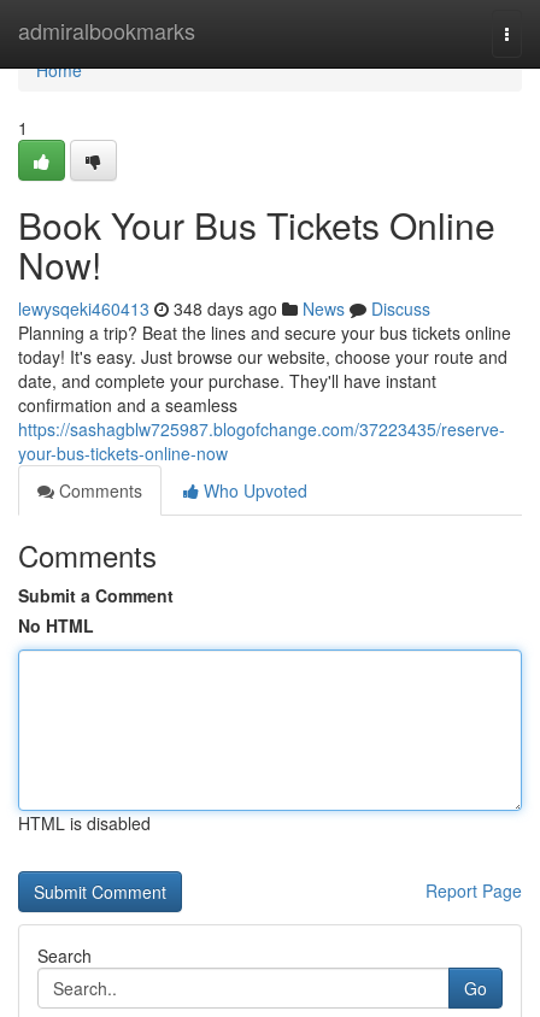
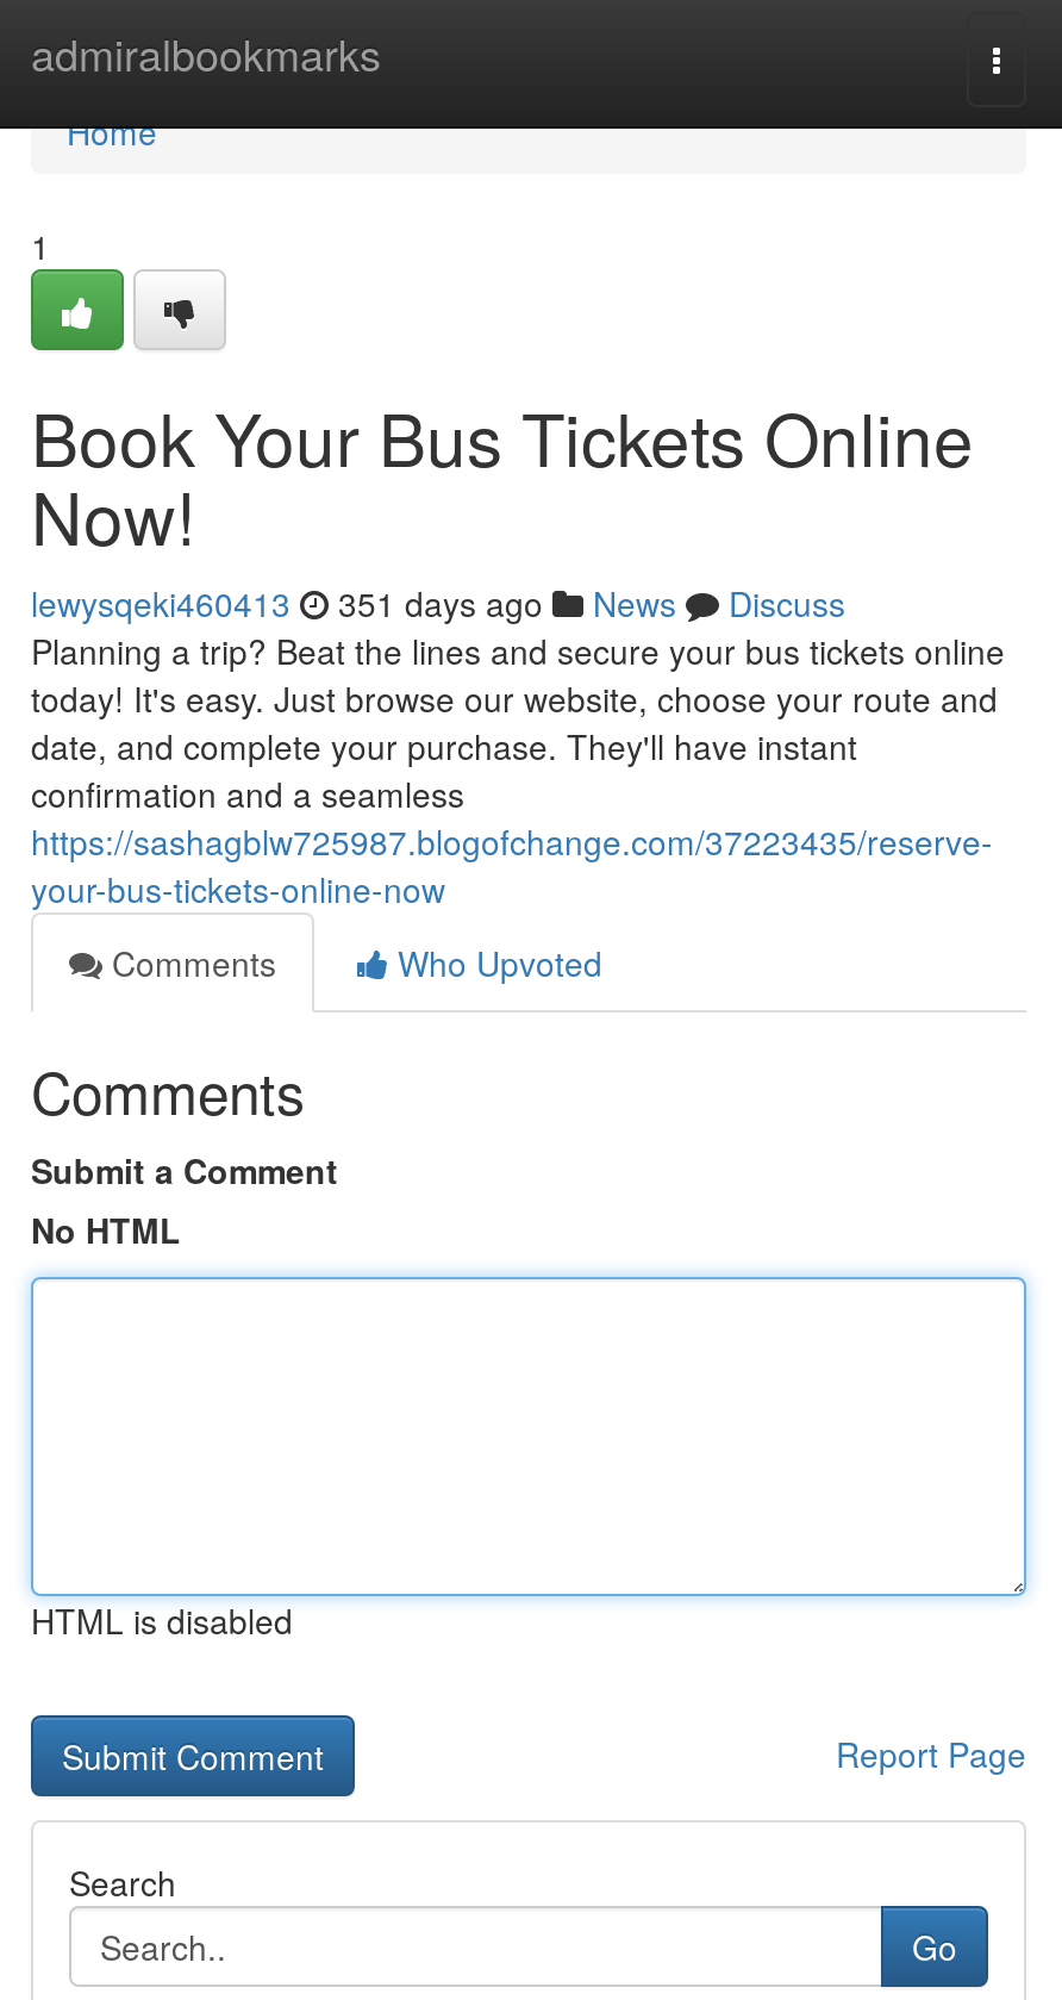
[18,296,430,321] lewysqeki460413 348 days ago News Discuss -> [31,579,845,627] lewysqeki460413 351 days ago News Discuss

